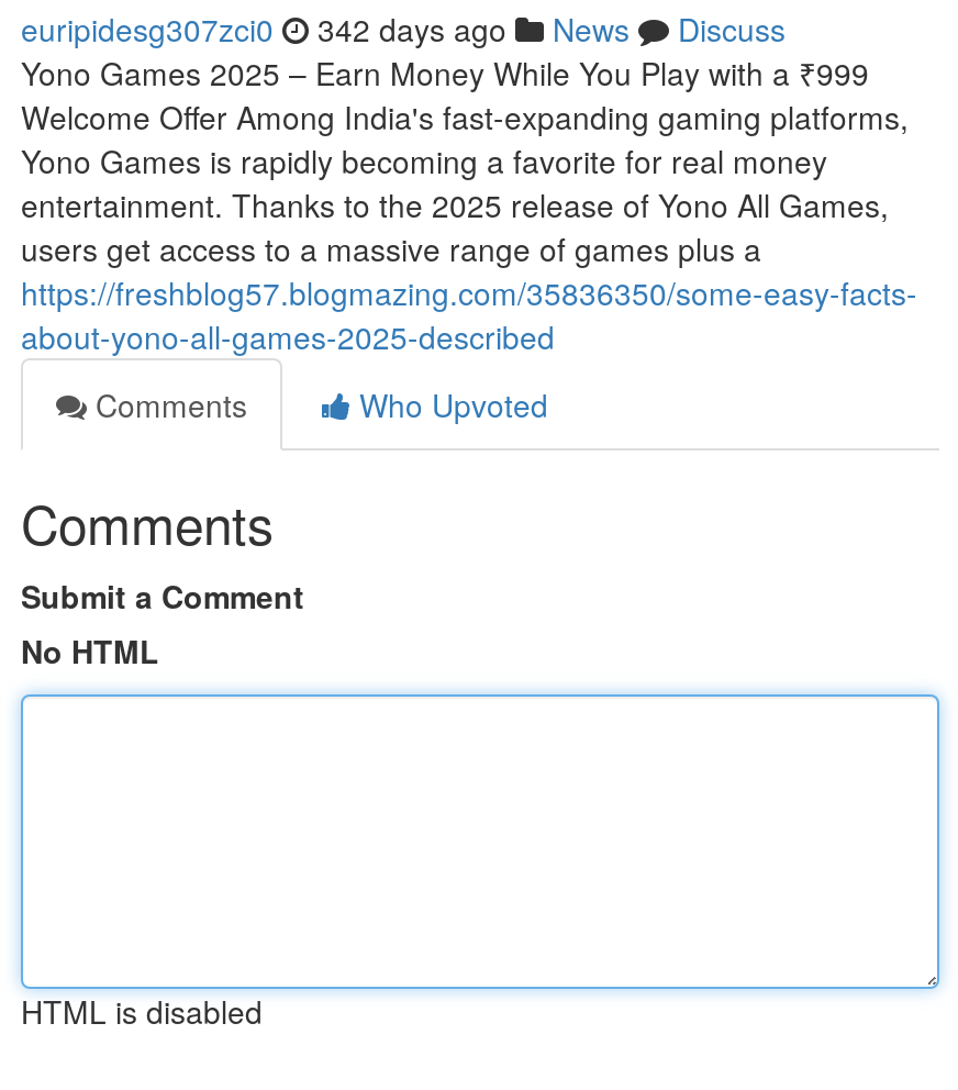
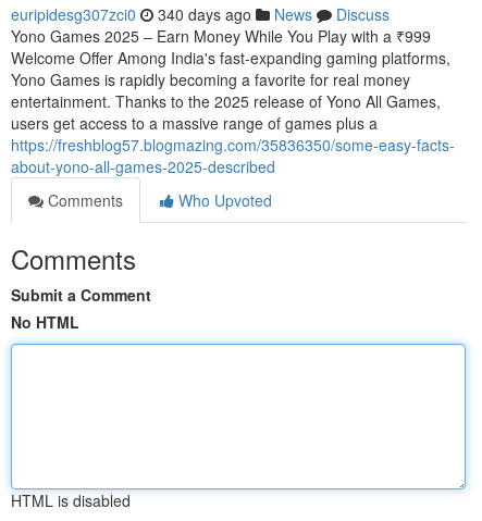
[21,7,786,51] euripidesg307zci0 342 days ago News Discuss -> [11,3,390,25] euripidesg307zci0 340 days ago News Discuss

